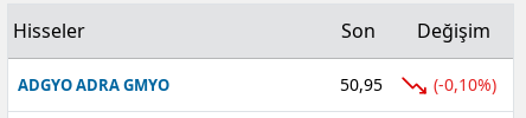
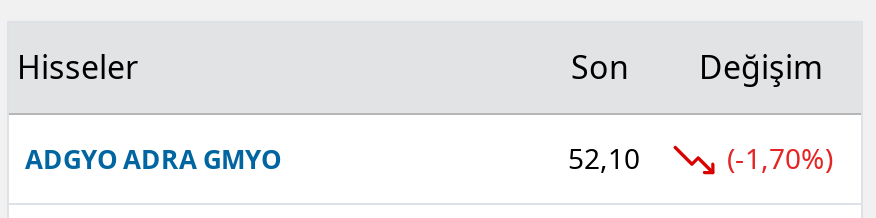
[339,73,382,96] 50,95 -> [568,139,640,177] 52,10
[434,73,496,96] (-0,10%) -> [727,139,833,177] (-1,70%)

